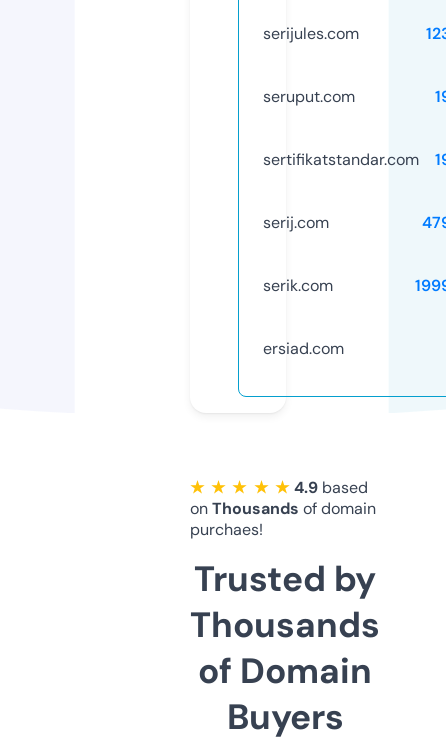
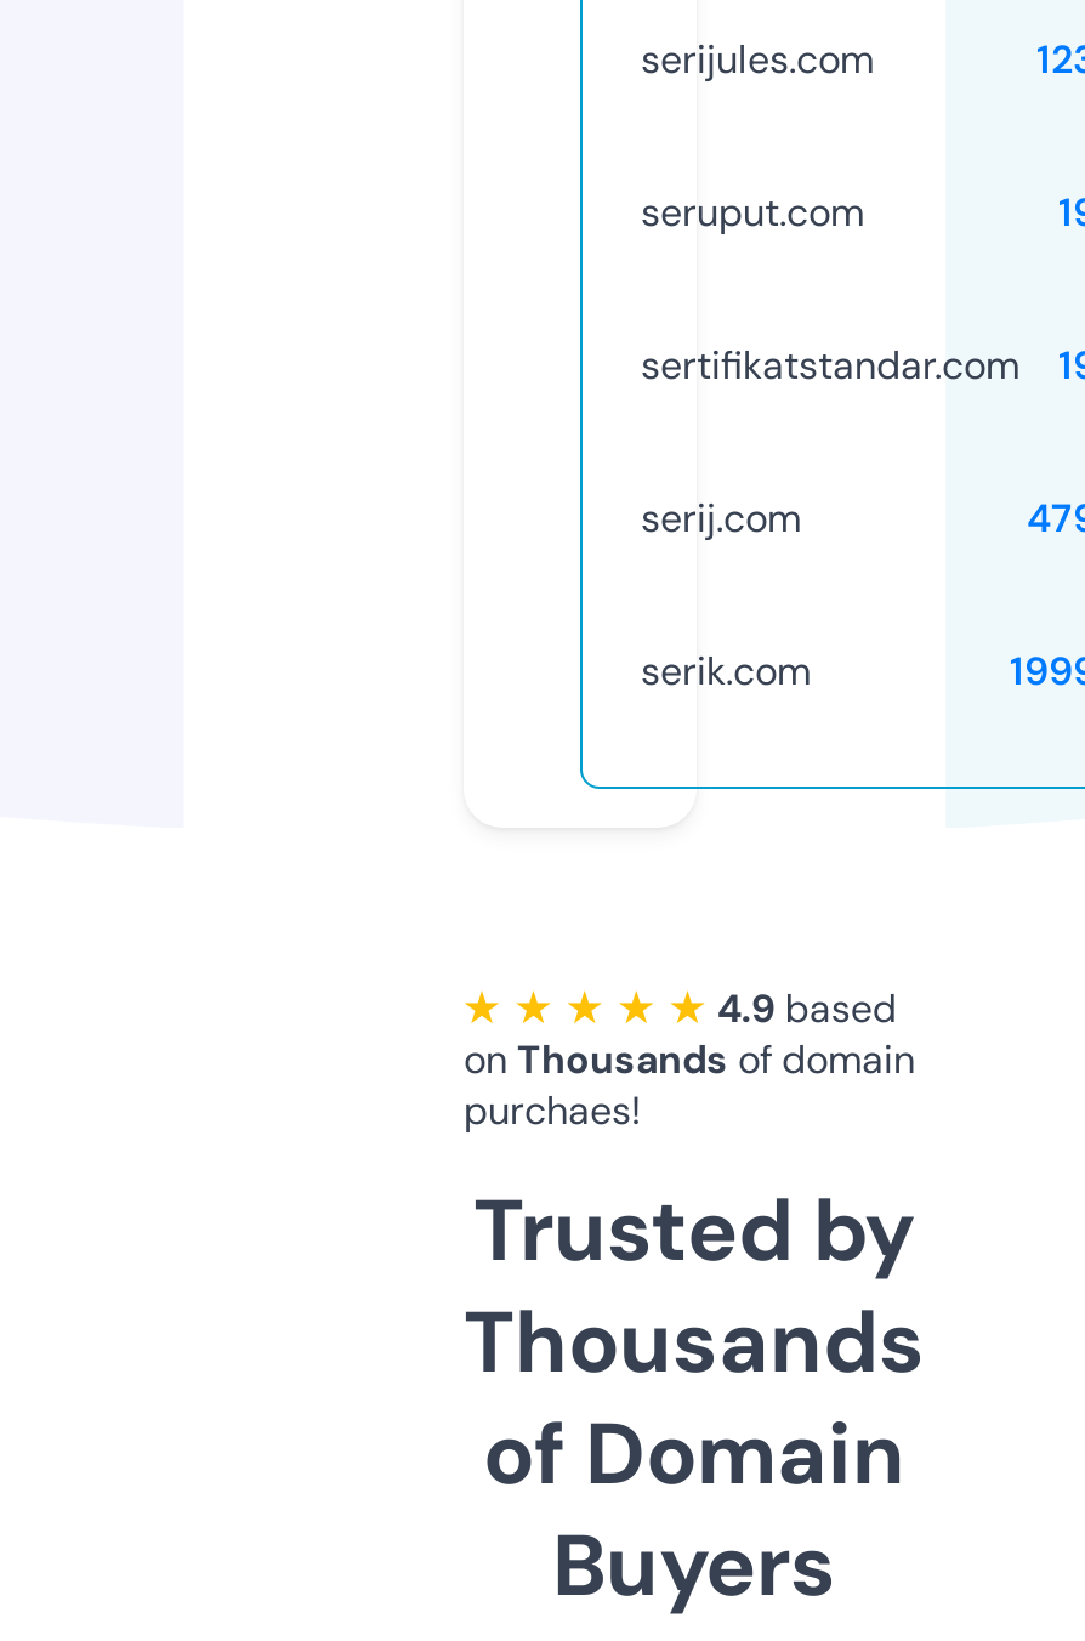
[263,338,344,359] ersiad.com -> none

